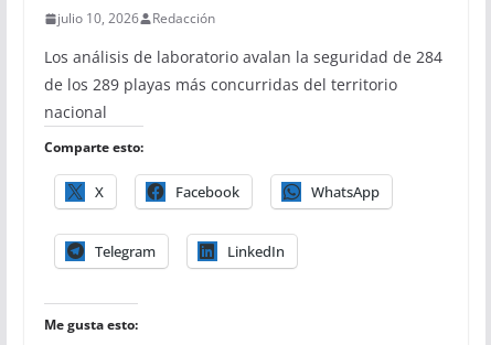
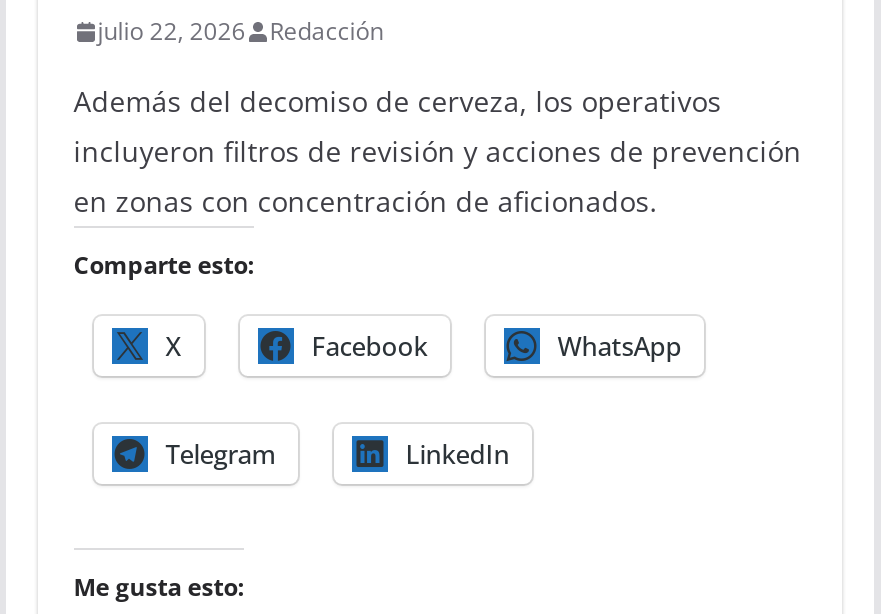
[57,9,215,28] julio 10, 2026 Redacción -> [97,14,383,48] julio 22, 2026 Redacción
[44,46,442,122] Los análisis de laboratorio avalan la seguridad de 284 | de los 289 playas más concurridas del territorio | nacional -> [73,82,801,220] Además del decomiso de cerveza, los operativos | incluyeron filtros de revisión y acciones de prevención | en zonas con concentración de aficionados.

